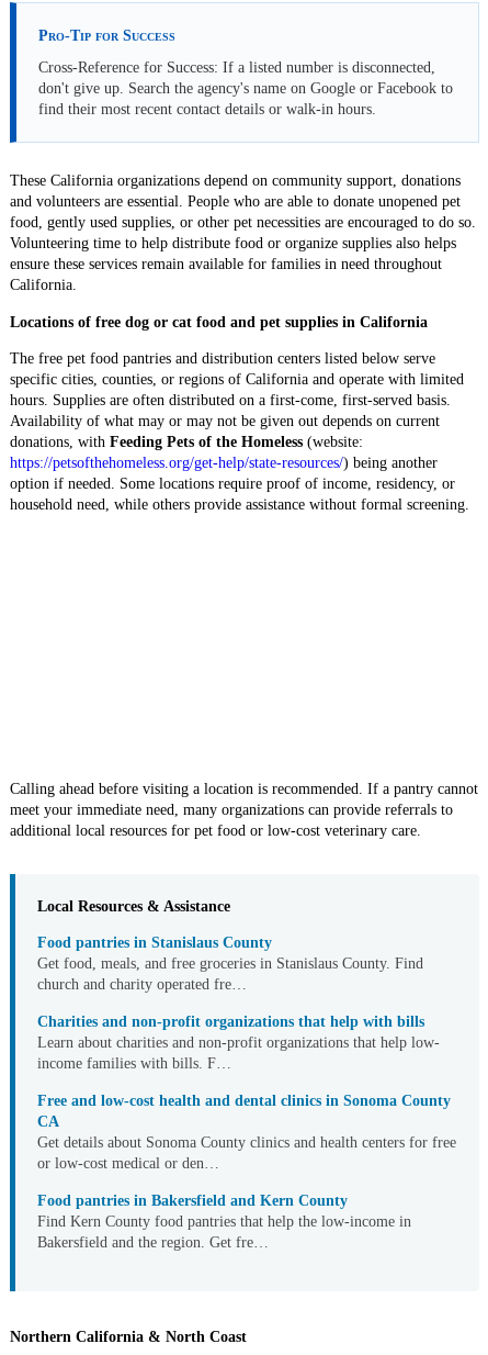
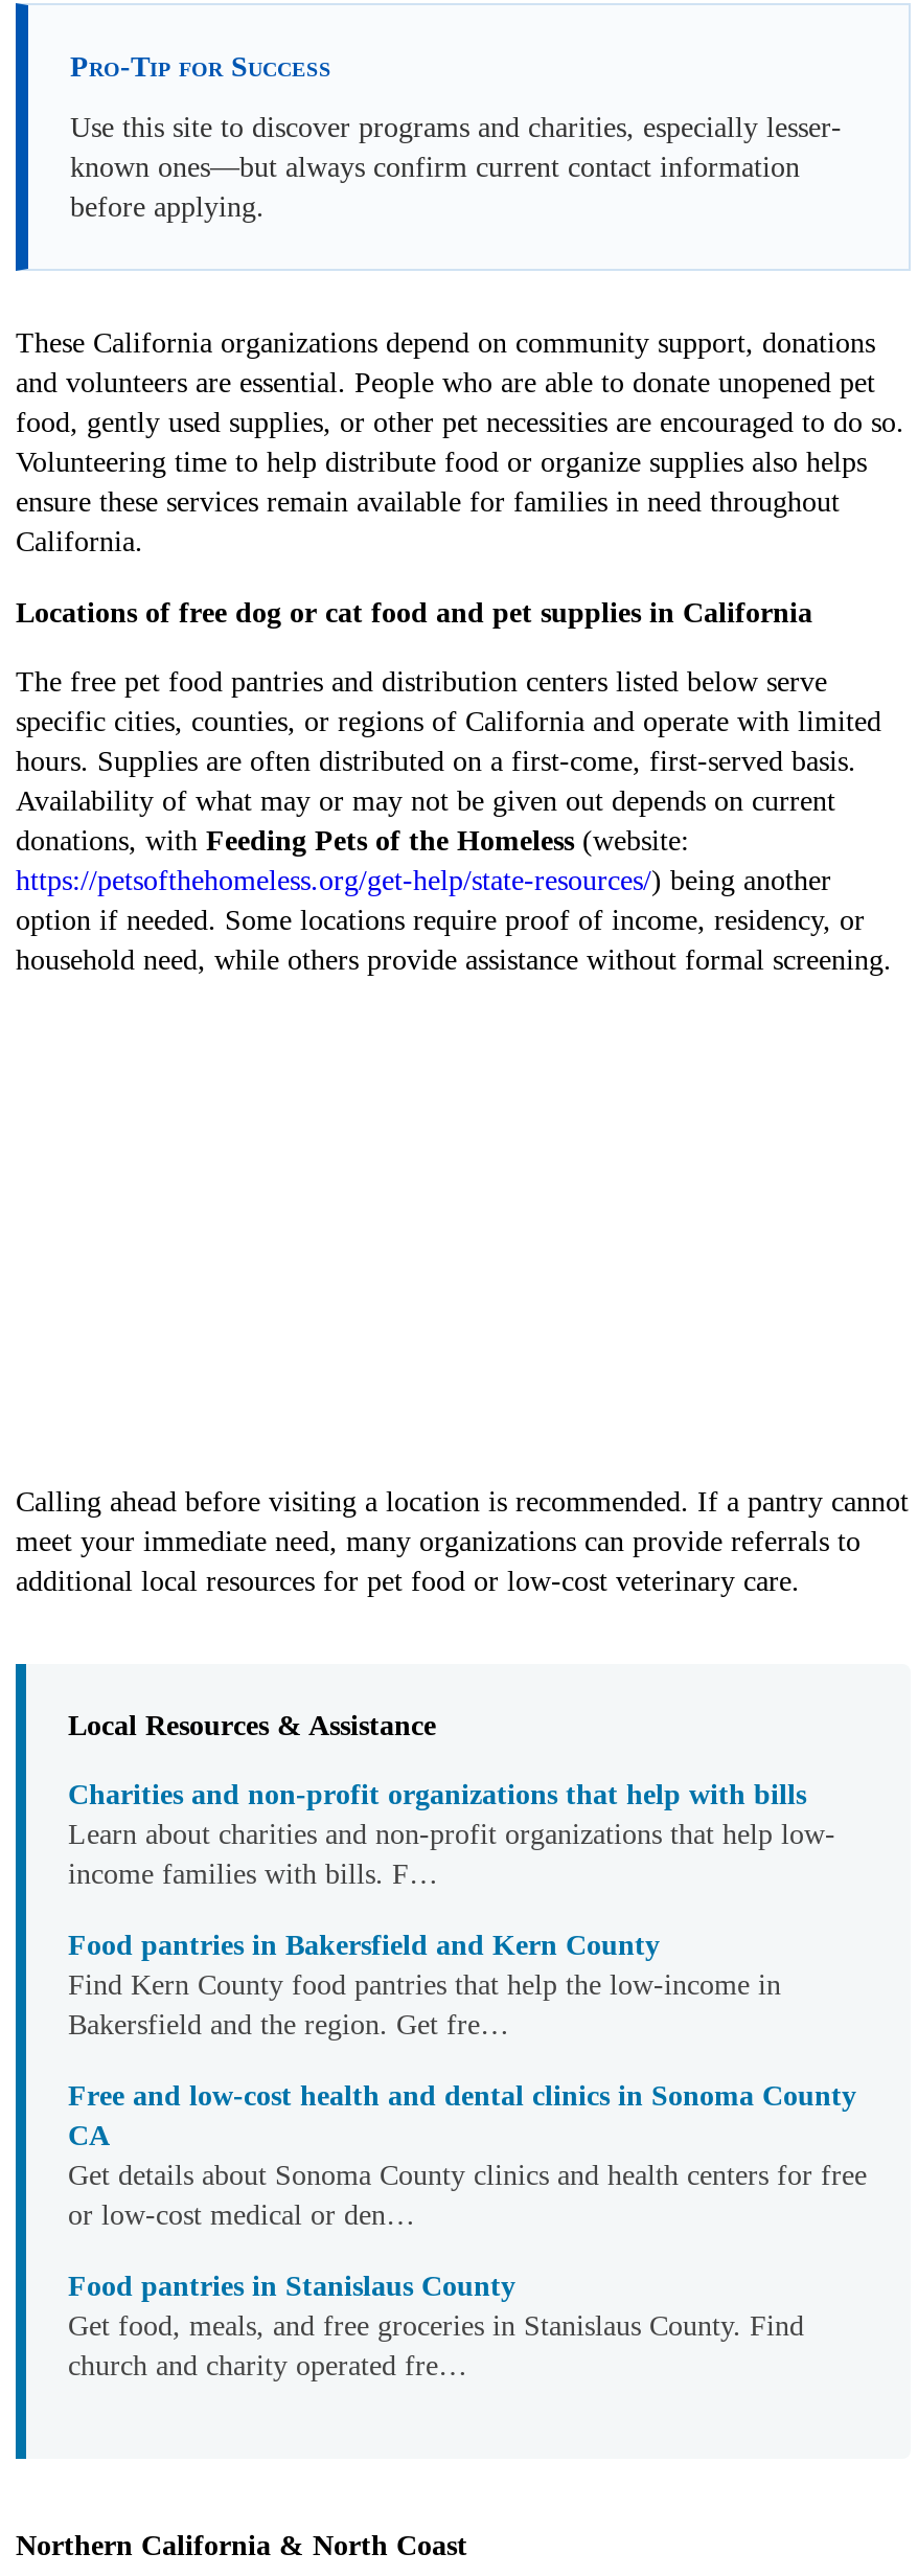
[38,59,453,117] Cross-Reference for Success: If a listed number is disconnected, | don't give up. Search the agency's name on Google or Facebook to | find their most recent contact details or walk-in hours. -> [70,111,842,222] Use this site to discover programs and charities, especially lesser- | known ones—but always confirm current contact information | before applying.
moved [37,935,423,993] -> [68,2271,804,2382]: Food pantries in Stanislaus County | Get food, meals, and free groceries in Stanislaus County. Find | church and charity operated fre…
moved [37,1014,440,1072] -> [68,1779,835,1890]: Charities and non-profit organizations that help with bills | Learn about charities and non-profit organizations that help low- | income families with bills. F…
moved [37,1193,411,1251] -> [68,1930,781,2041]: Food pantries in Bakersfield and Kern County | Find Kern County food pantries that help the low-income in | Bakersfield and the region. Get fre…

